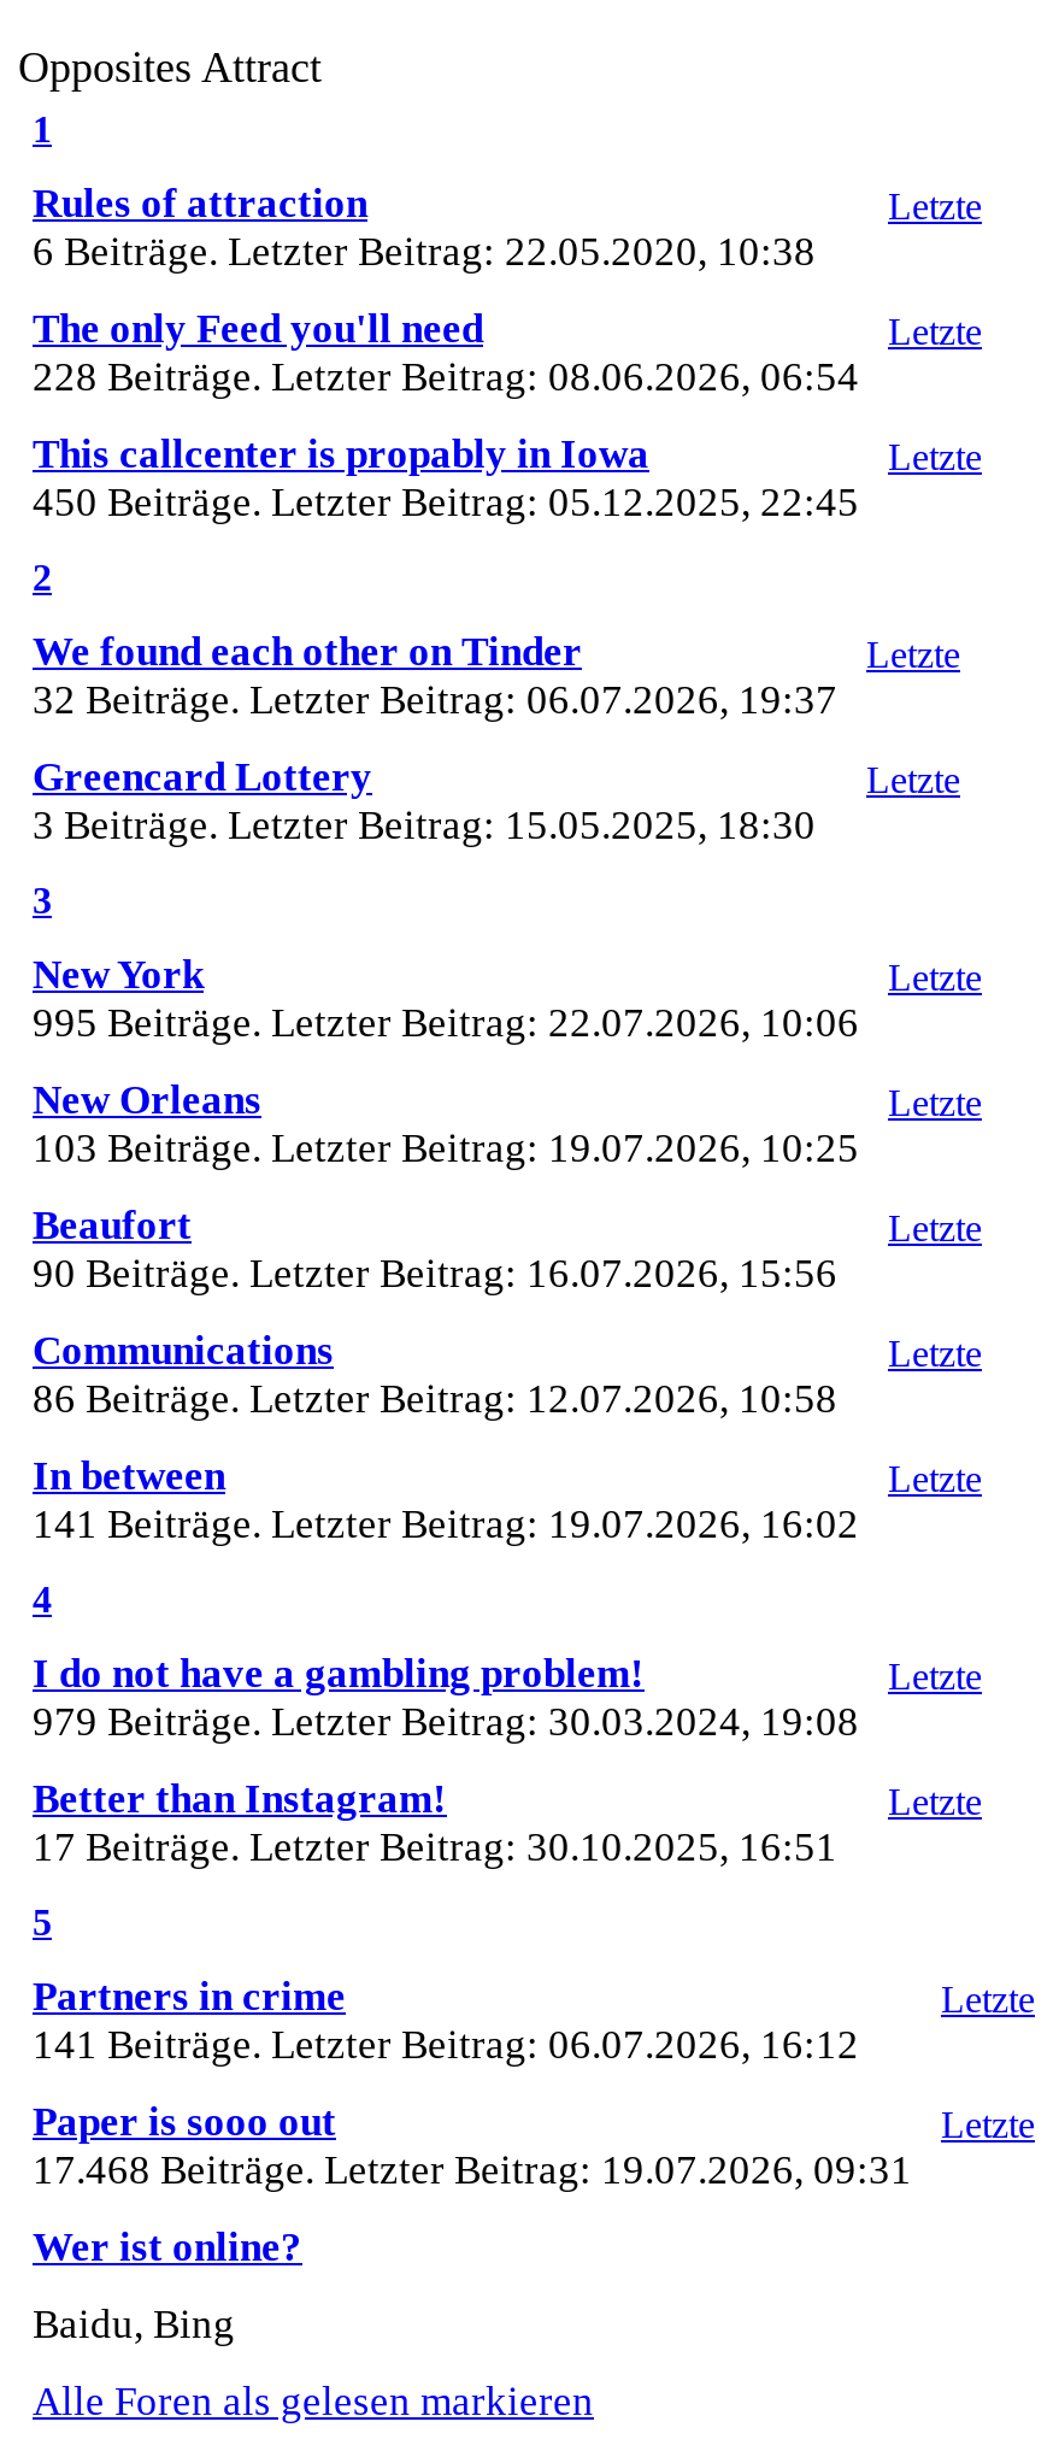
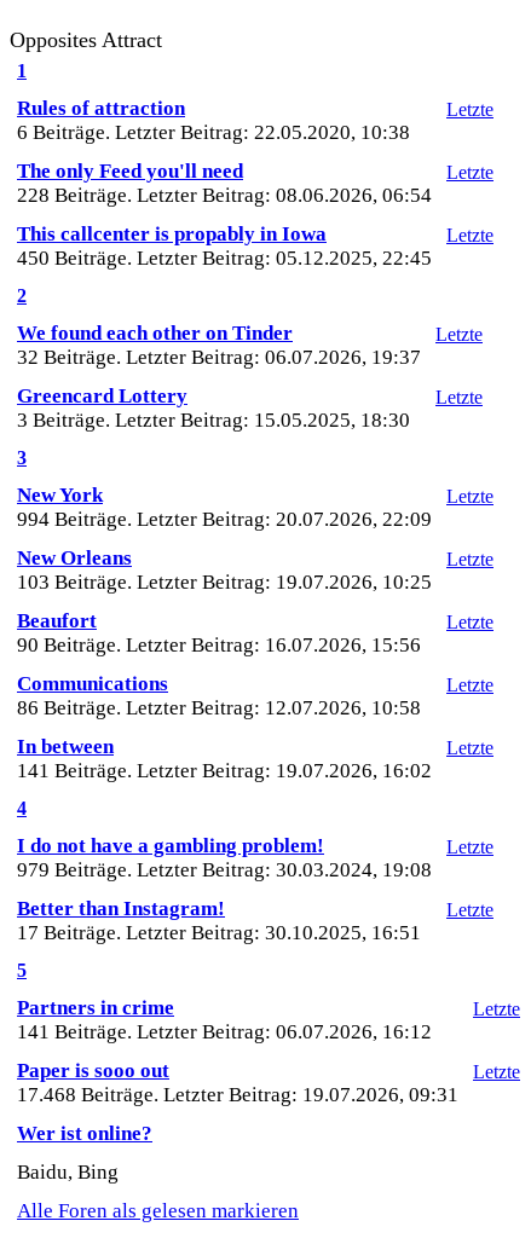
[33,1000,859,1046] 995 Beiträge. Letzter Beitrag: 22.07.2026, 10:06 -> [17,508,432,531] 994 Beiträge. Letzter Beitrag: 20.07.2026, 22:09

